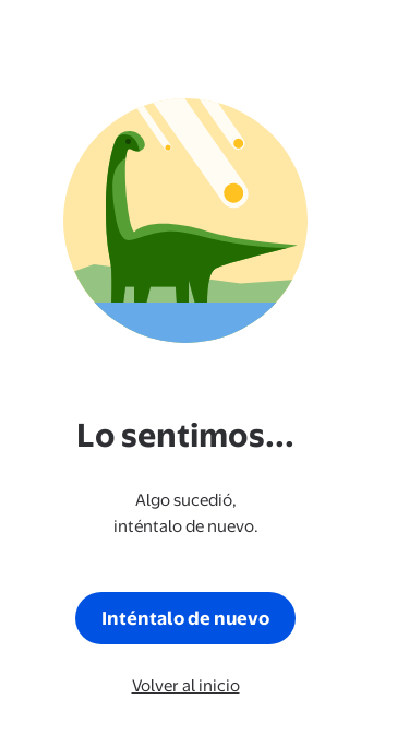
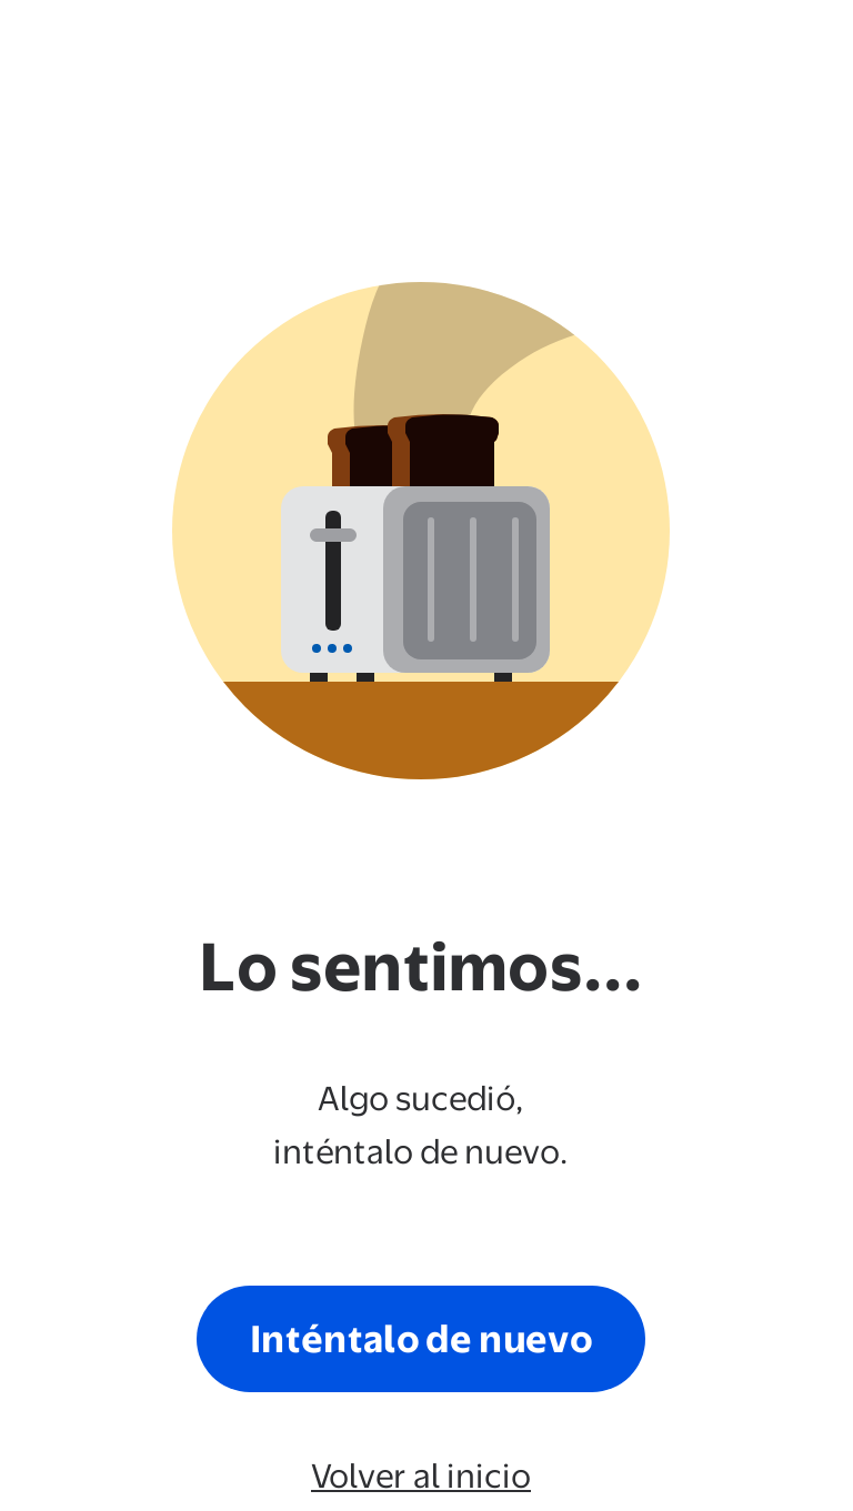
[74,99,297,344] [image] -> [197,282,641,782] [image]

